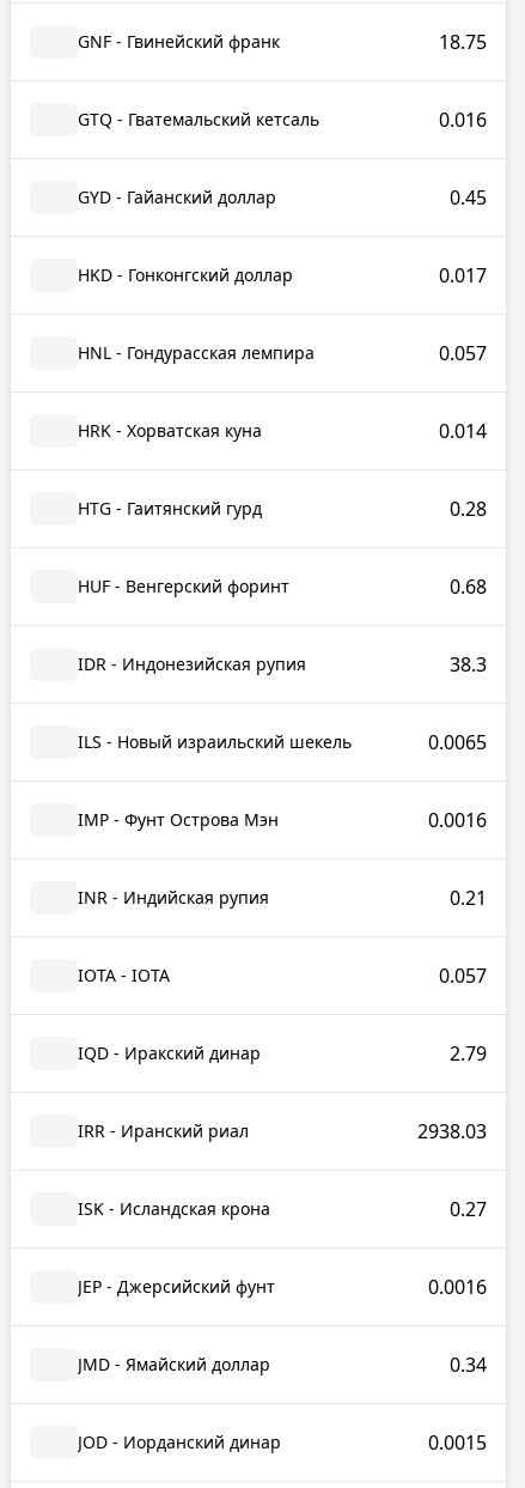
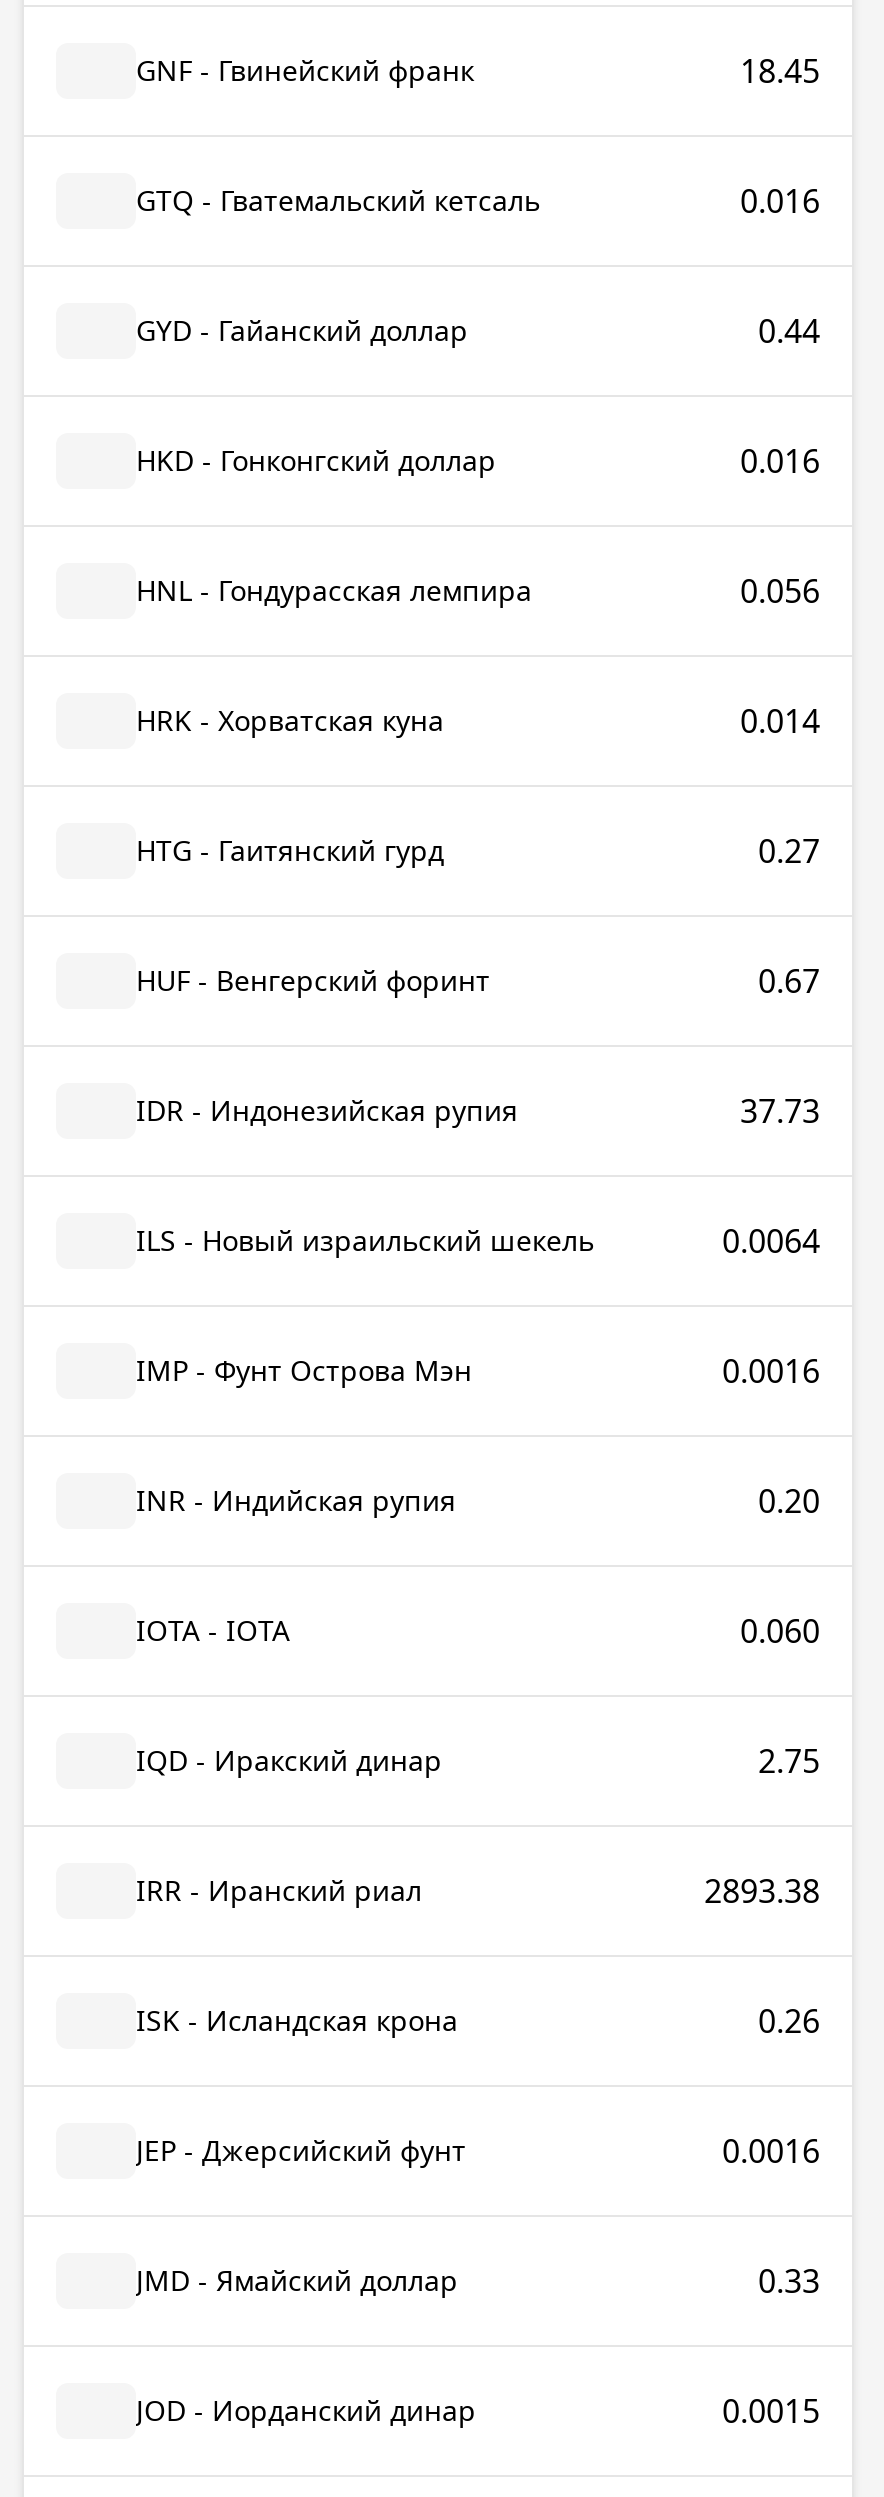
[439,29,487,55] 18.75 -> [740,49,820,93] 18.45
[450,184,487,211] 0.45 -> [758,309,820,353] 0.44
[439,262,487,289] 0.017 -> [740,439,820,483] 0.016
[439,340,487,366] 0.057 -> [740,569,820,613] 0.056
[450,496,487,522] 0.28 -> [758,829,820,873] 0.27
[450,573,487,600] 0.68 -> [758,959,820,1003] 0.67
[450,651,487,678] 38.3 -> [740,1089,820,1133] 37.73
[428,729,487,755] 0.0065 -> [722,1219,820,1263] 0.0064
[450,885,487,911] 0.21 -> [758,1479,820,1523] 0.20
[439,962,487,989] 0.057 -> [740,1609,820,1653] 0.060
[450,1040,487,1067] 2.79 -> [758,1739,820,1783] 2.75
[417,1118,487,1144] 2938.03 -> [704,1869,820,1913] 2893.38
[450,1196,487,1222] 0.27 -> [758,1999,820,2043] 0.26
[450,1352,487,1378] 0.34 -> [758,2259,820,2303] 0.33

